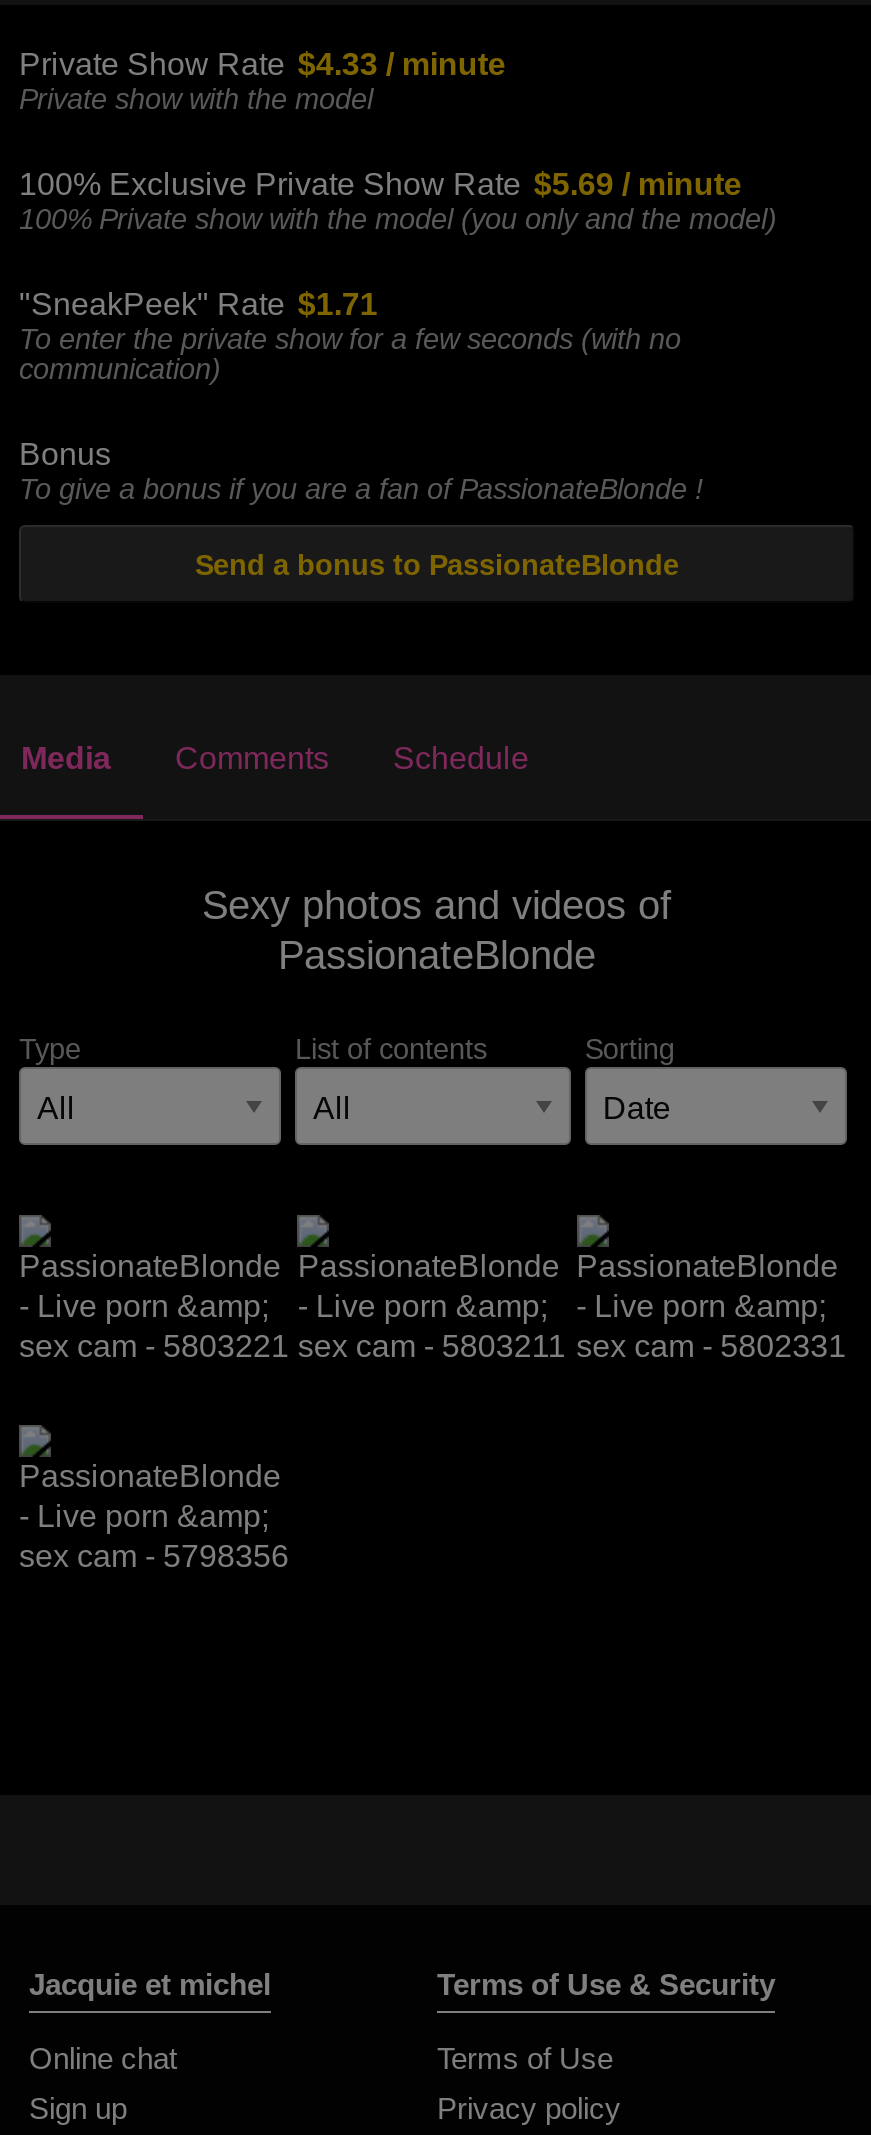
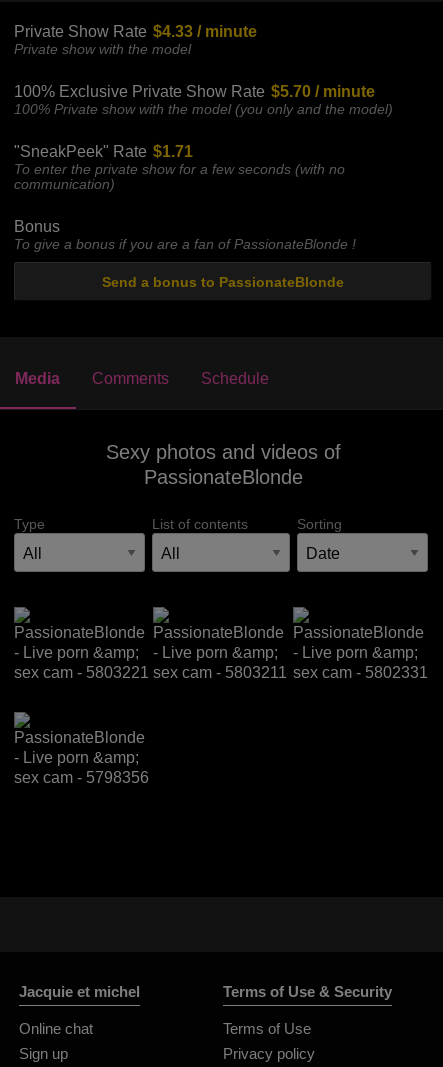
[19,167,742,201] 100% Exclusive Private Show Rate $5.69 / minute -> [14,83,375,100] 100% Exclusive Private Show Rate $5.70 / minute

